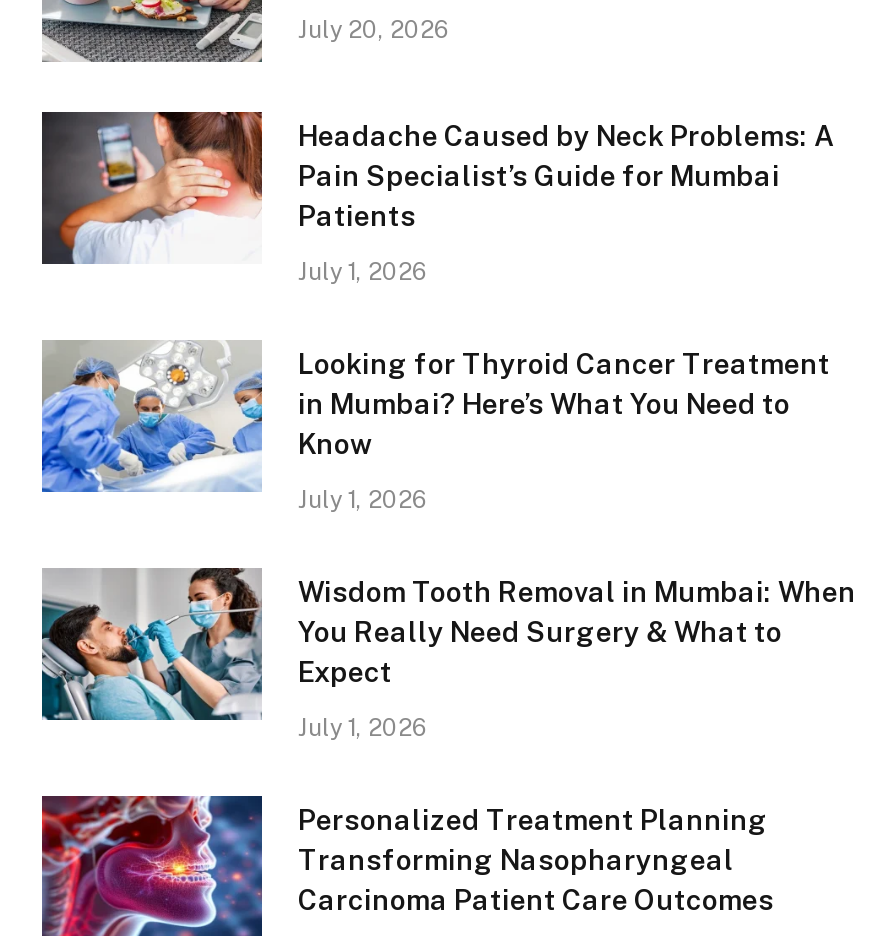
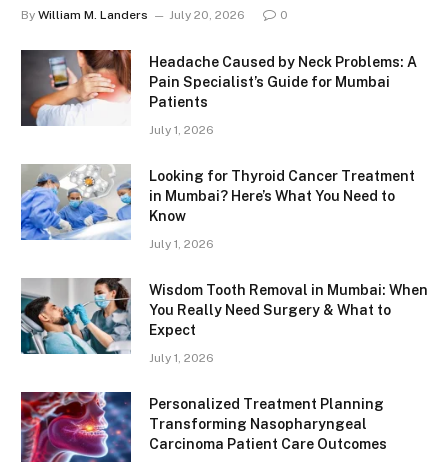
none -> [21,8,148,22] By William M. Landers
none -> [280,8,288,22] 0

